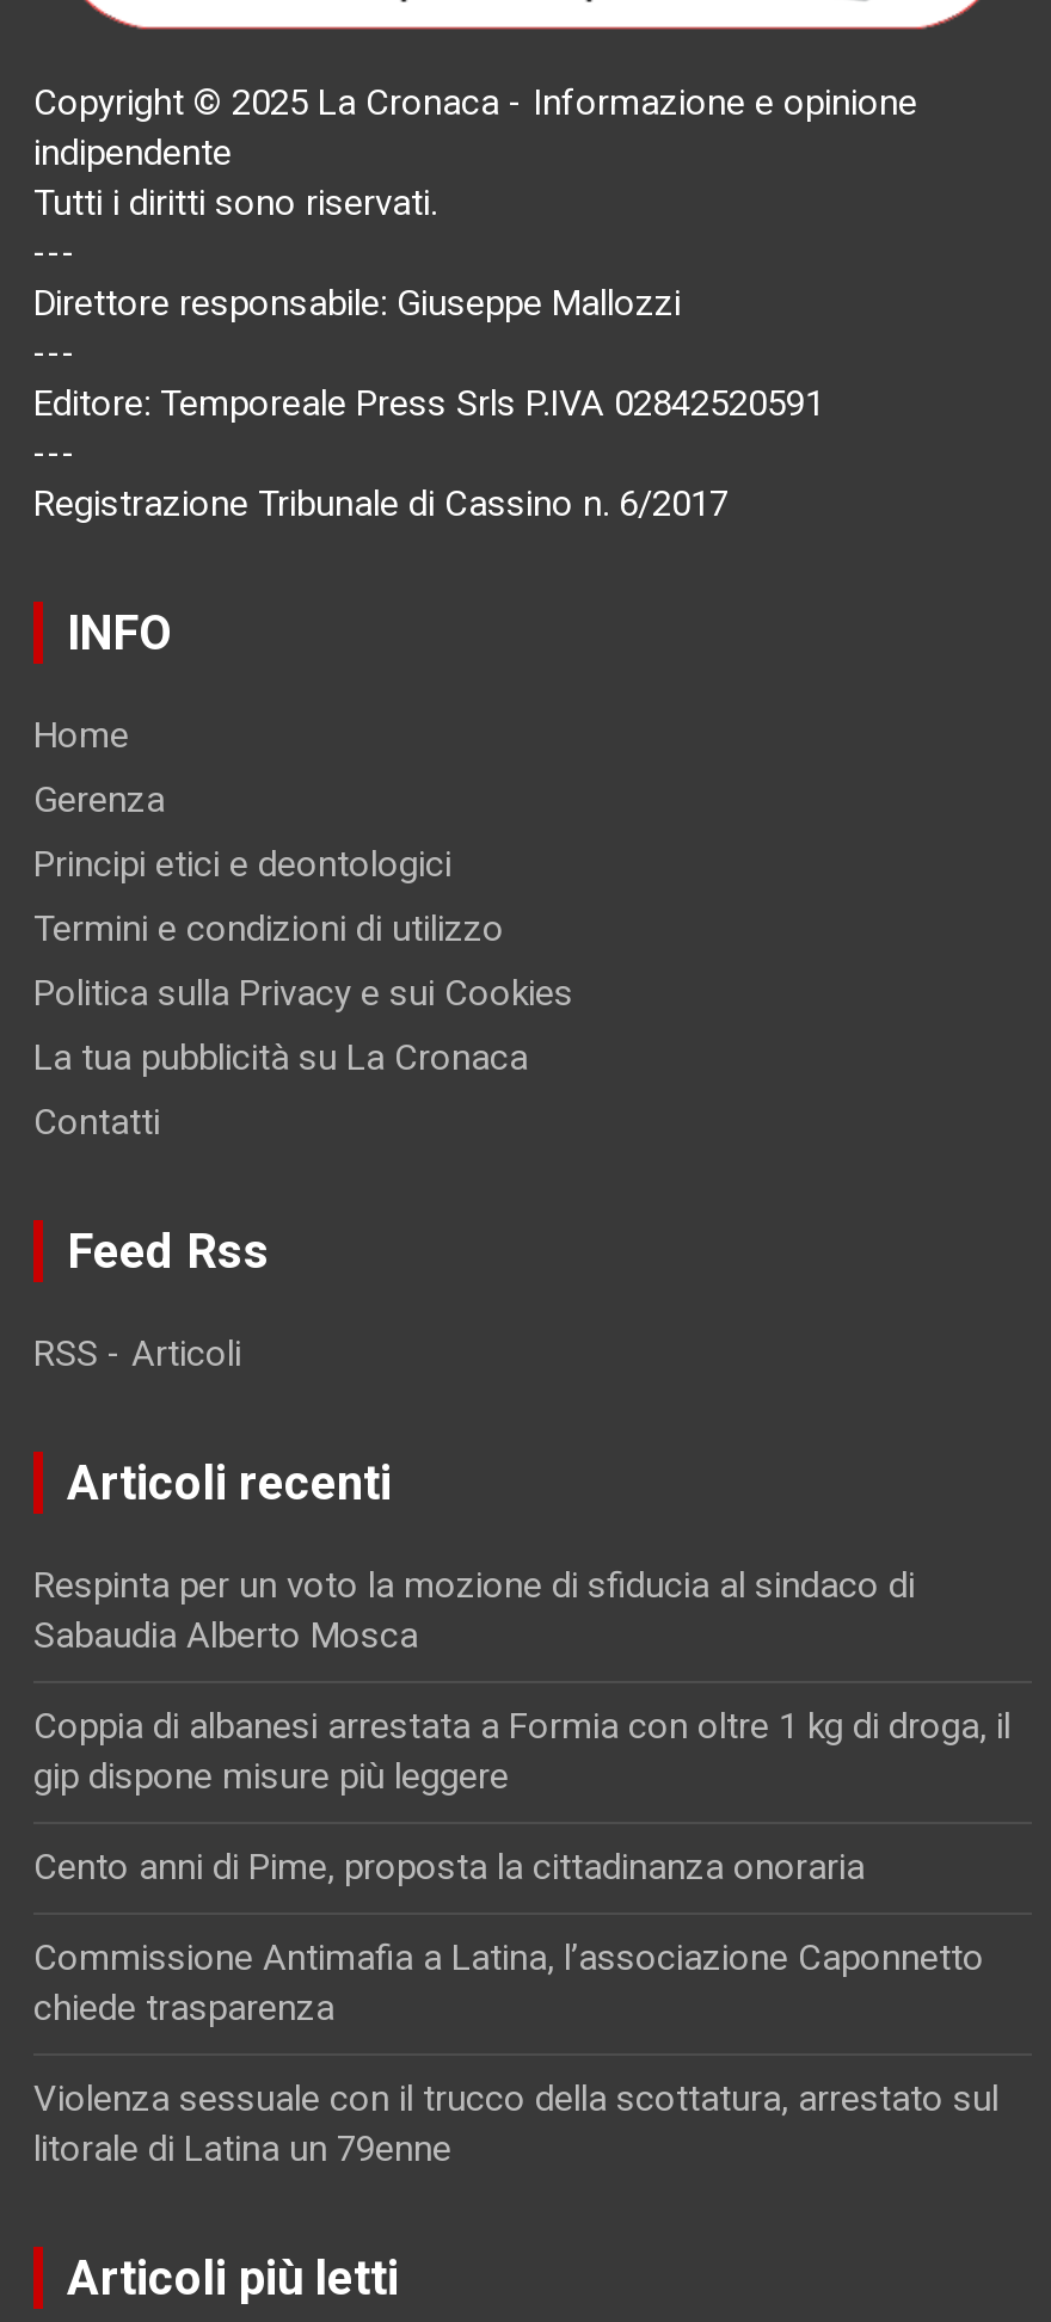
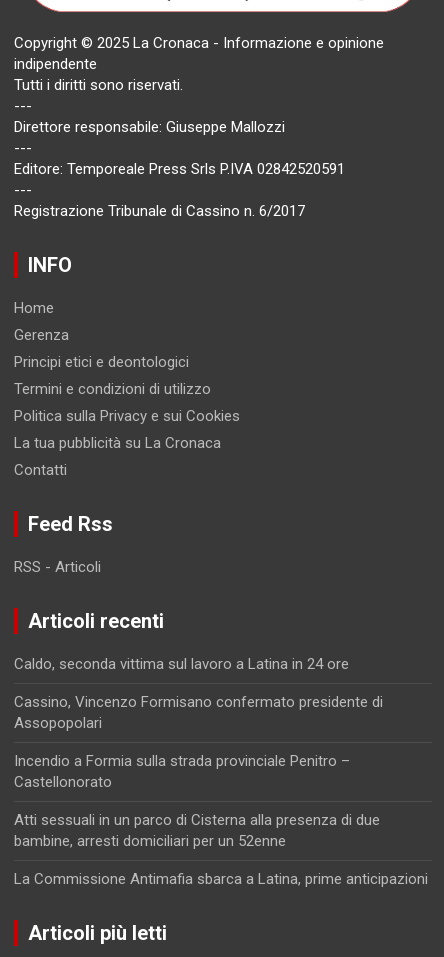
[33,1564,915,1657] Respinta per un voto la mozione di sfiducia al sindaco di | Sabaudia Alberto Mosca -> [14,655,349,673] Caldo, seconda vittima sul lavoro a Latina in 24 ore
[33,1705,1010,1798] Coppia di albanesi arrestata a Formia con oltre 1 kg di droga, il | gip dispone misure più leggere -> [14,693,383,732] Cassino, Vincenzo Formisano confermato presidente di | Assopopolari
[33,1846,865,1889] Cento anni di Pime, proposta la cittadinanza onoraria -> [14,752,350,791] Incendio a Formia sulla strada provinciale Penitro – | Castellonorato
[33,1936,984,2030] Commissione Antimafia a Latina, l’associazione Caponnetto | chiede trasparenza -> [14,811,380,850] Atti sessuali in un parco di Cisterna alla presenza di due | bambine, arresti domiciliari per un 52enne
[33,2077,998,2170] Violenza sessuale con il trucco della scottatura, arrestato sul | litorale di Latina un 79enne -> [14,870,428,888] La Commissione Antimafia sbarca a Latina, prime anticipazioni

